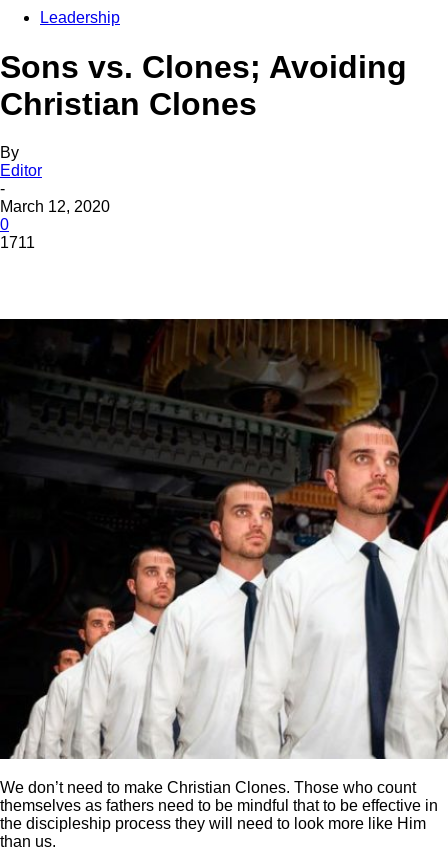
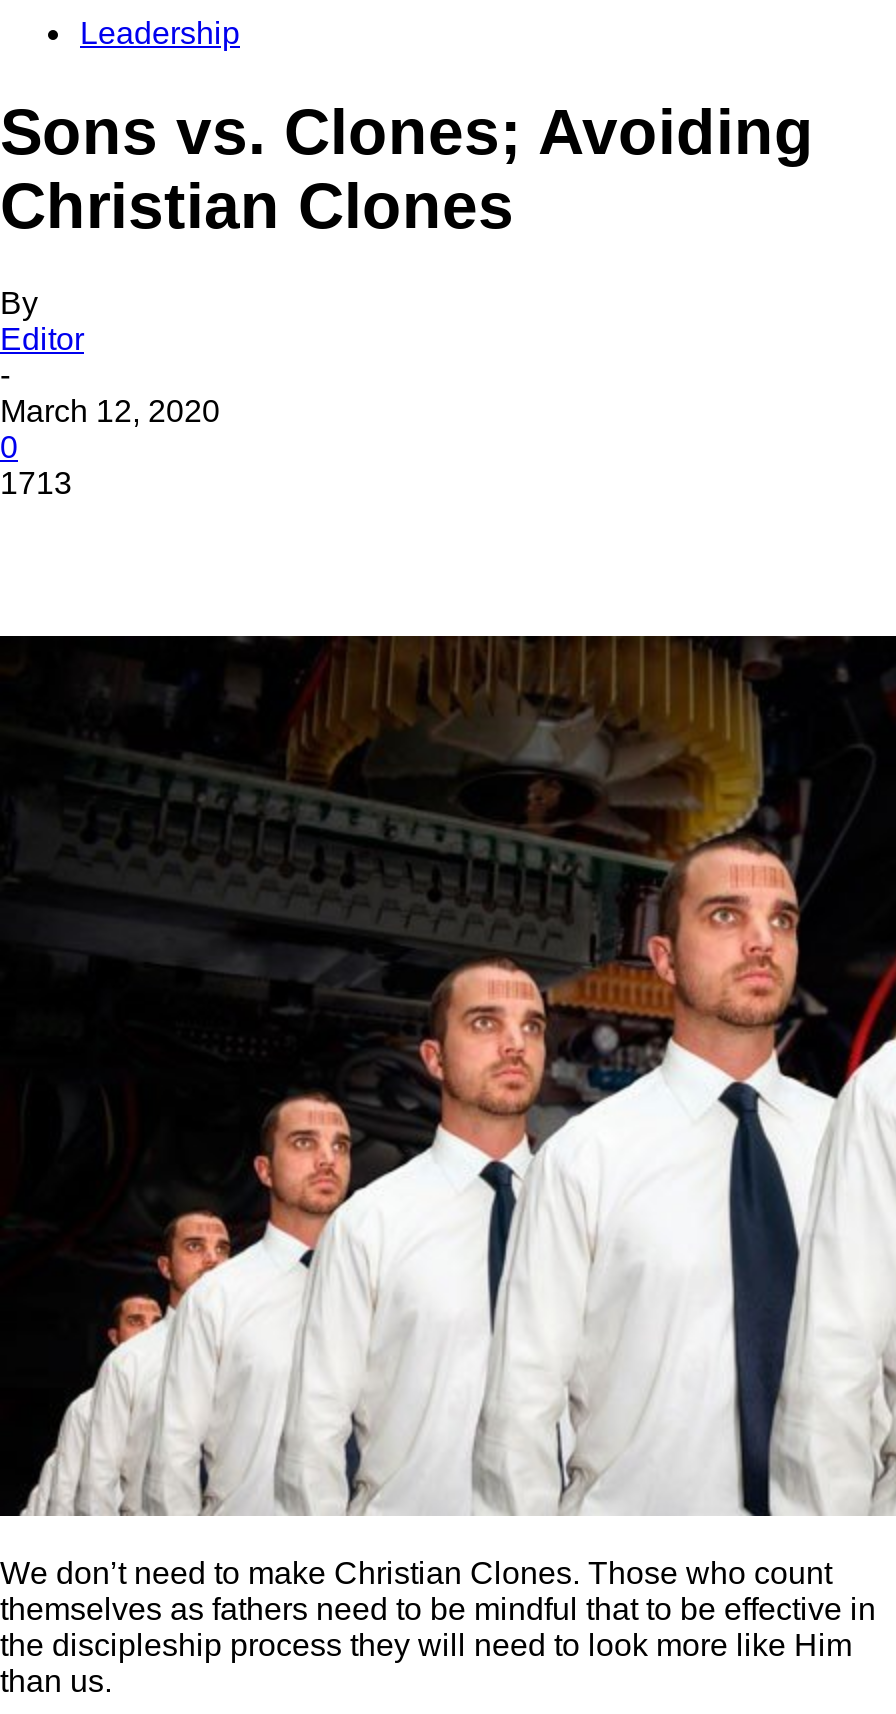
[0,234,35,251] 1711 -> [0,466,72,500] 1713

